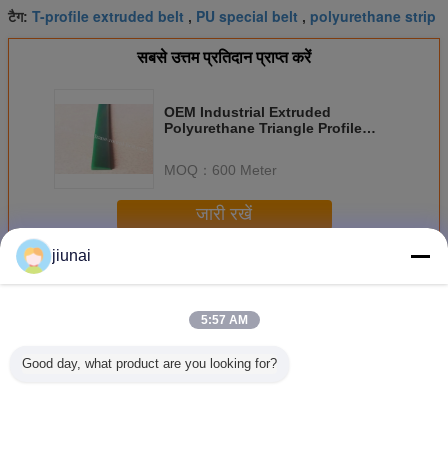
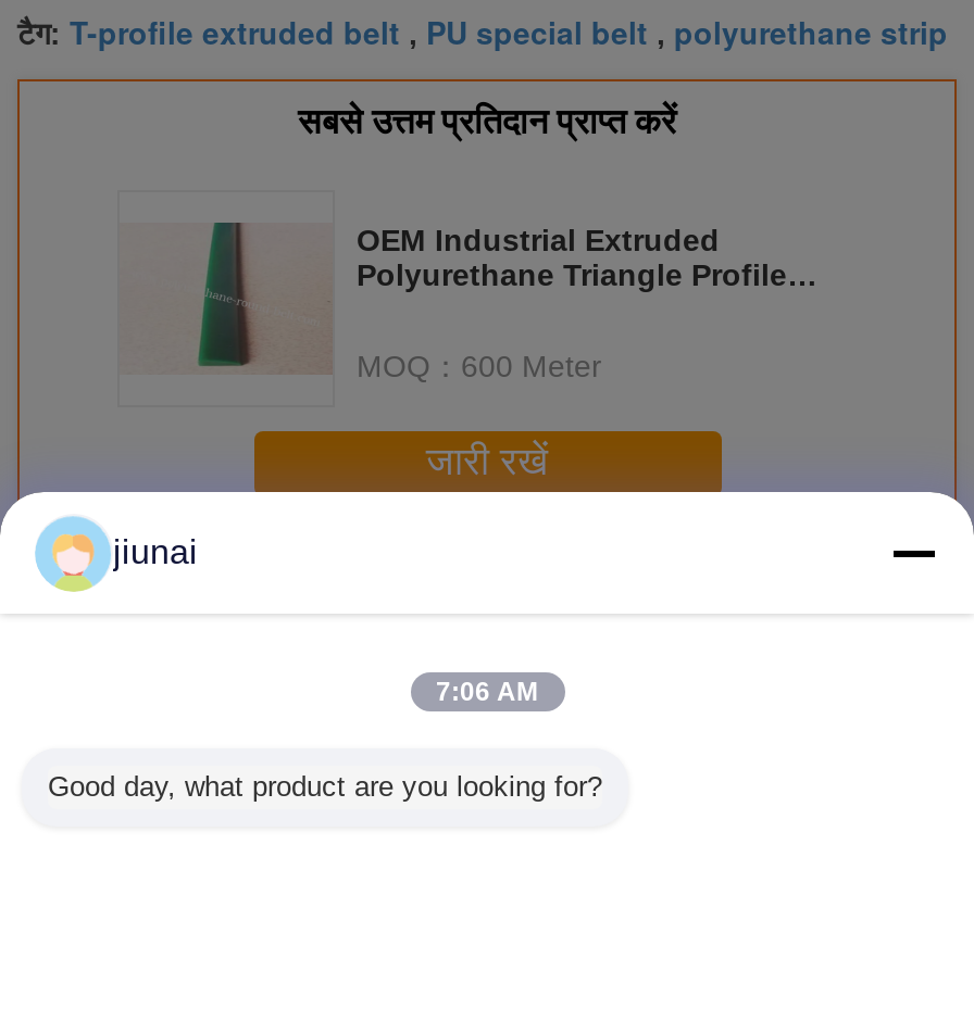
[200,313,247,327] 5:57 AM -> [436,677,538,707] 7:06 AM

